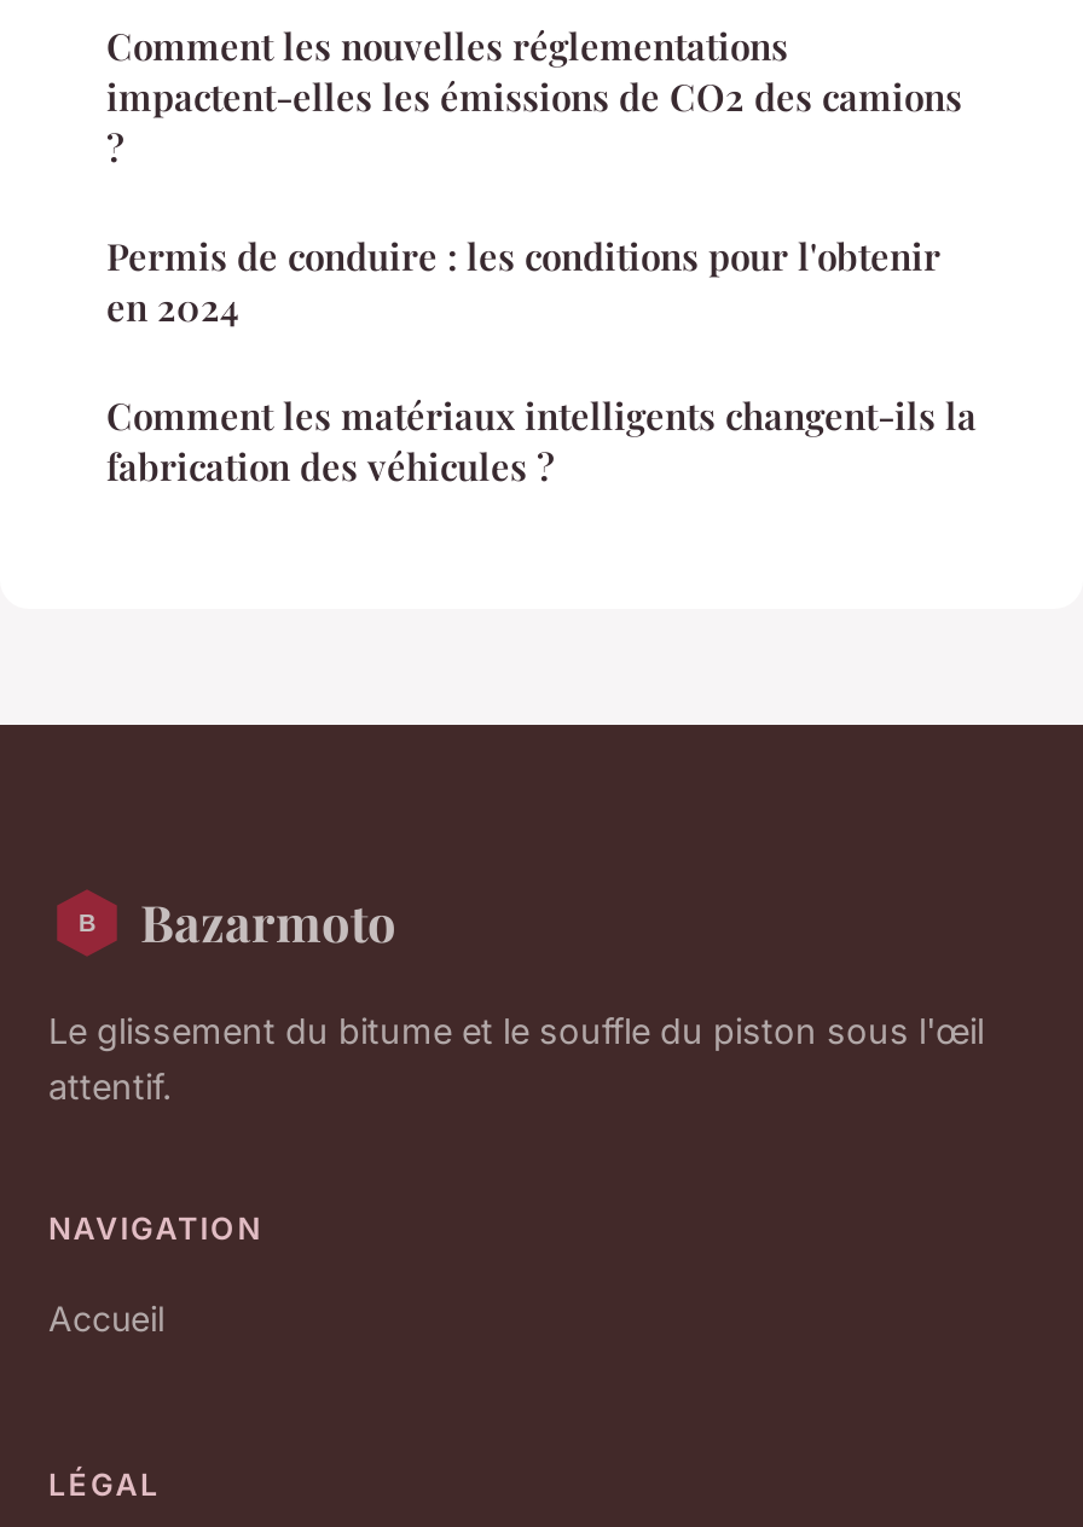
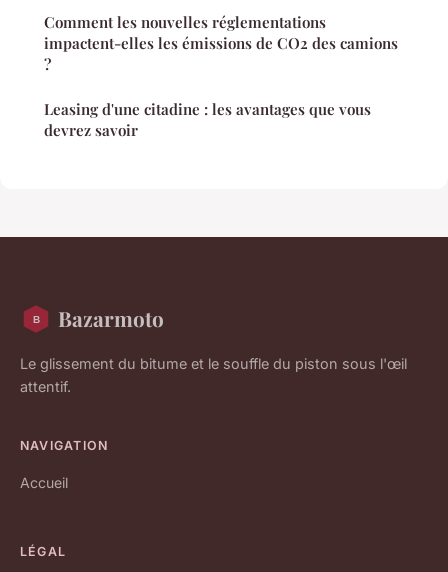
[106,232,977,490] Permis de conduire : les conditions pour l'obtenir | en 2024 | Comment les matériaux intelligents changent-ils la | fabrication des véhicules ? -> [44,99,371,140] Leasing d'une citadine : les avantages que vous | devrez savoir

